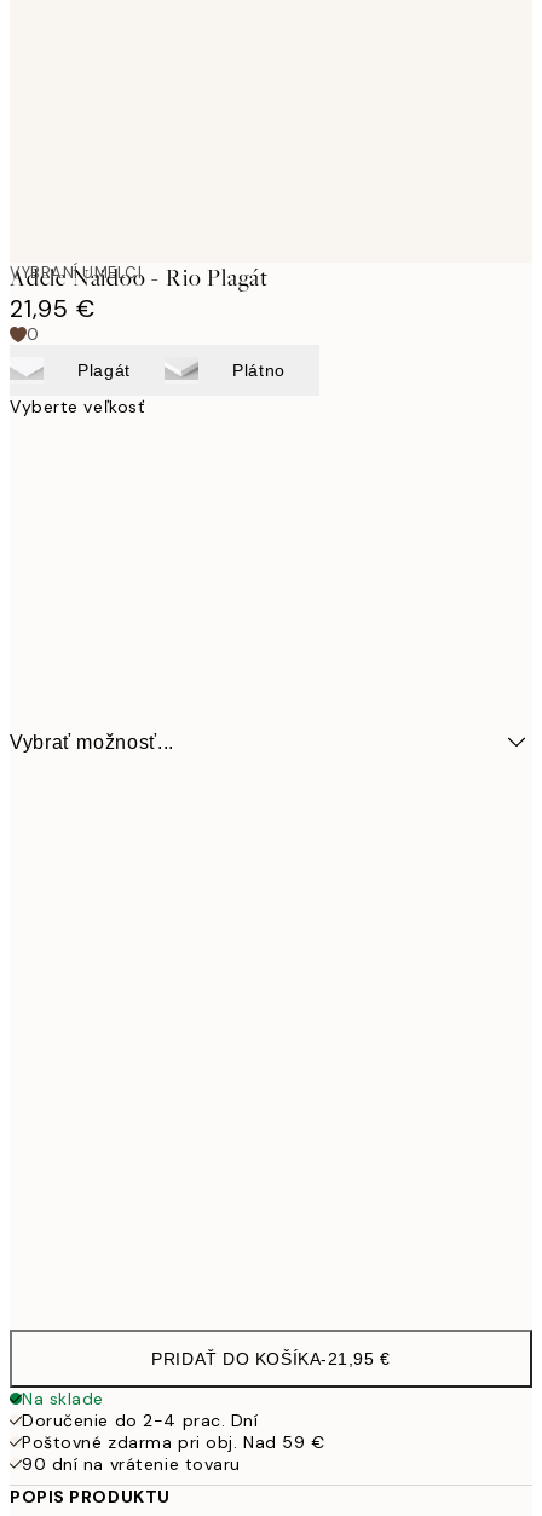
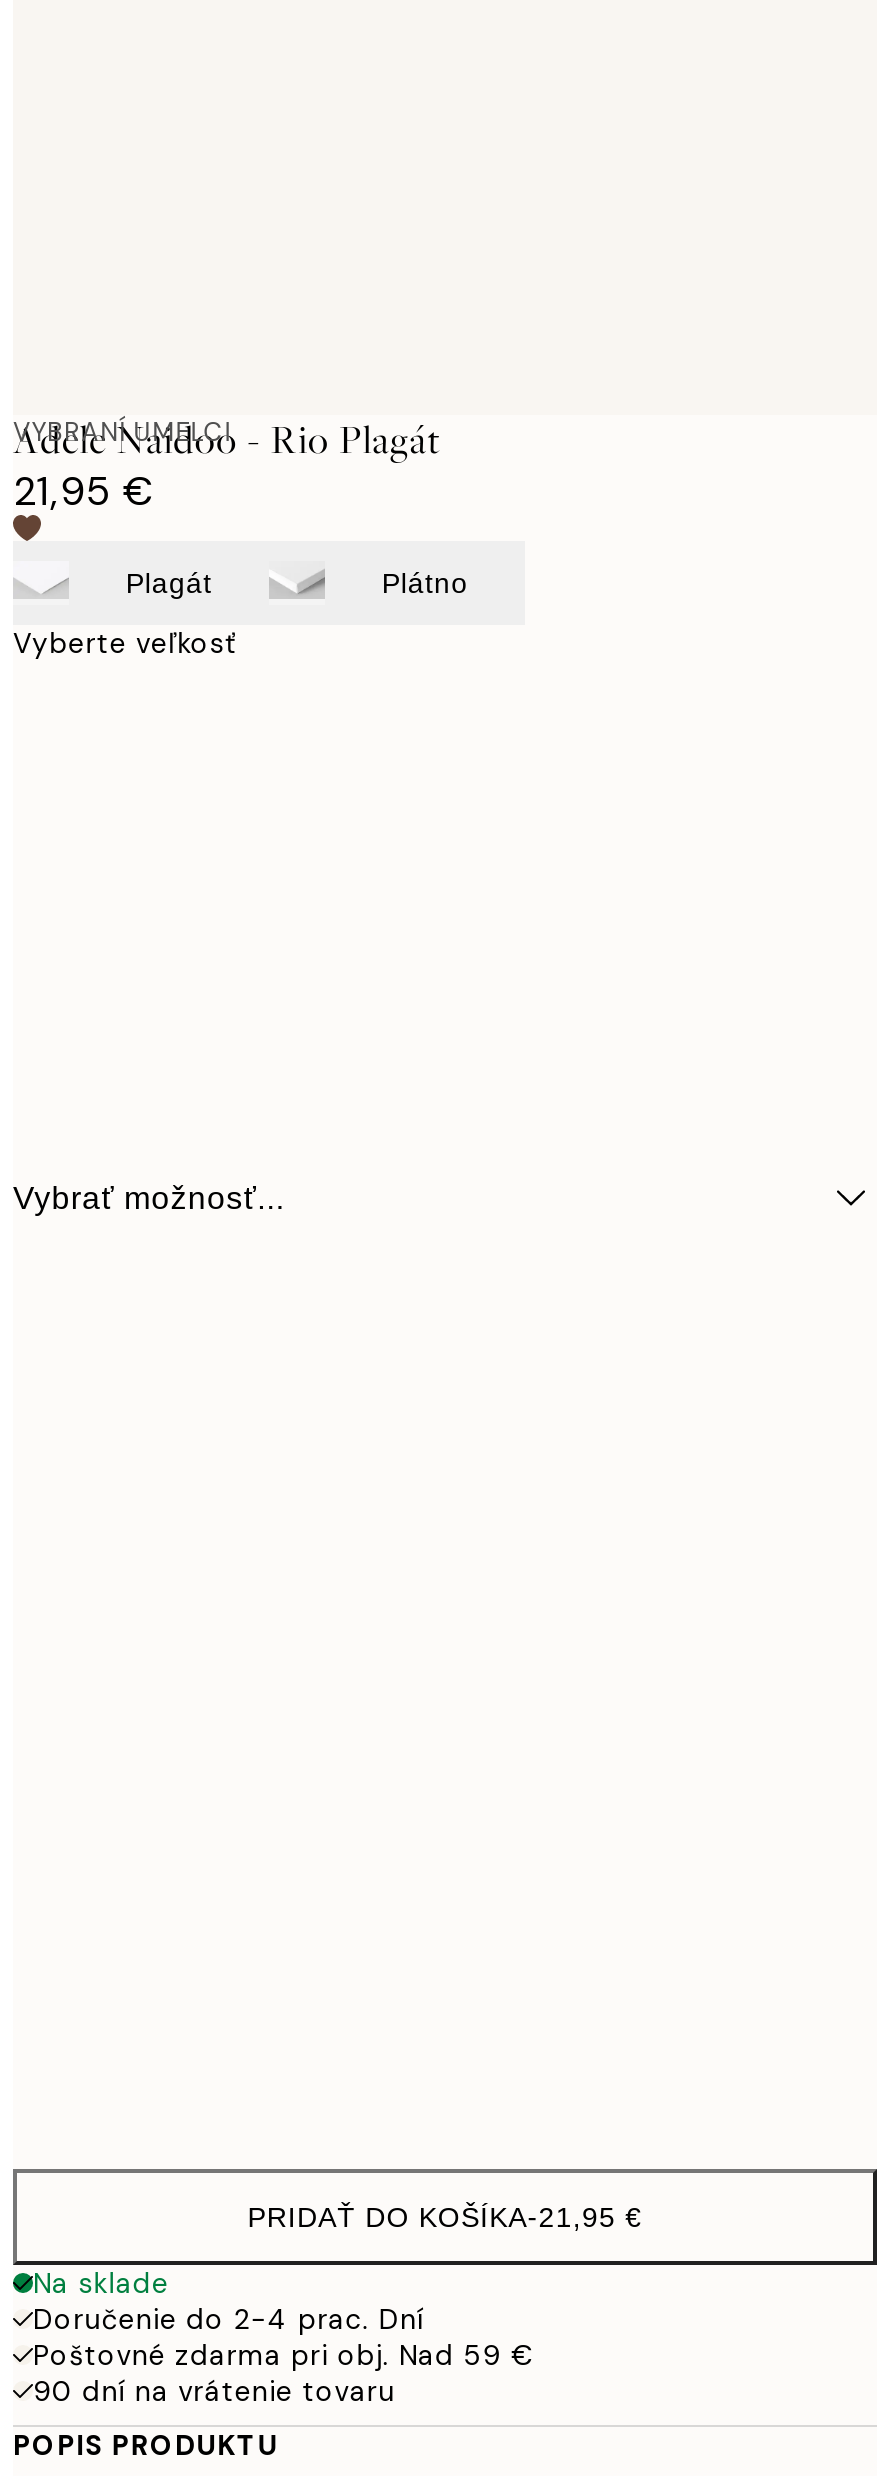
[27,324,39,345] 0 -> none

